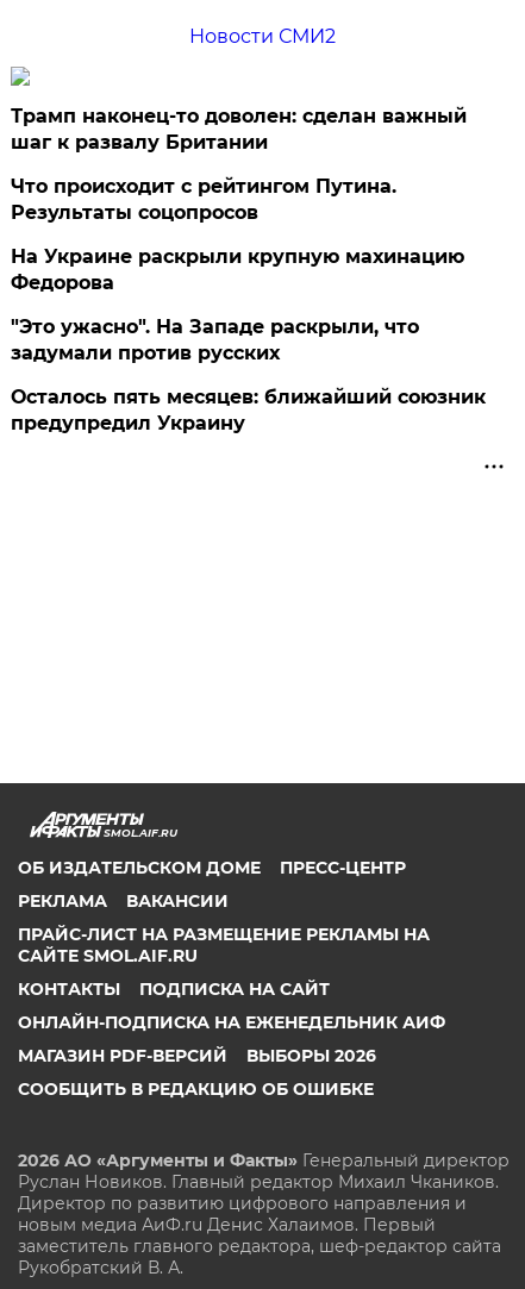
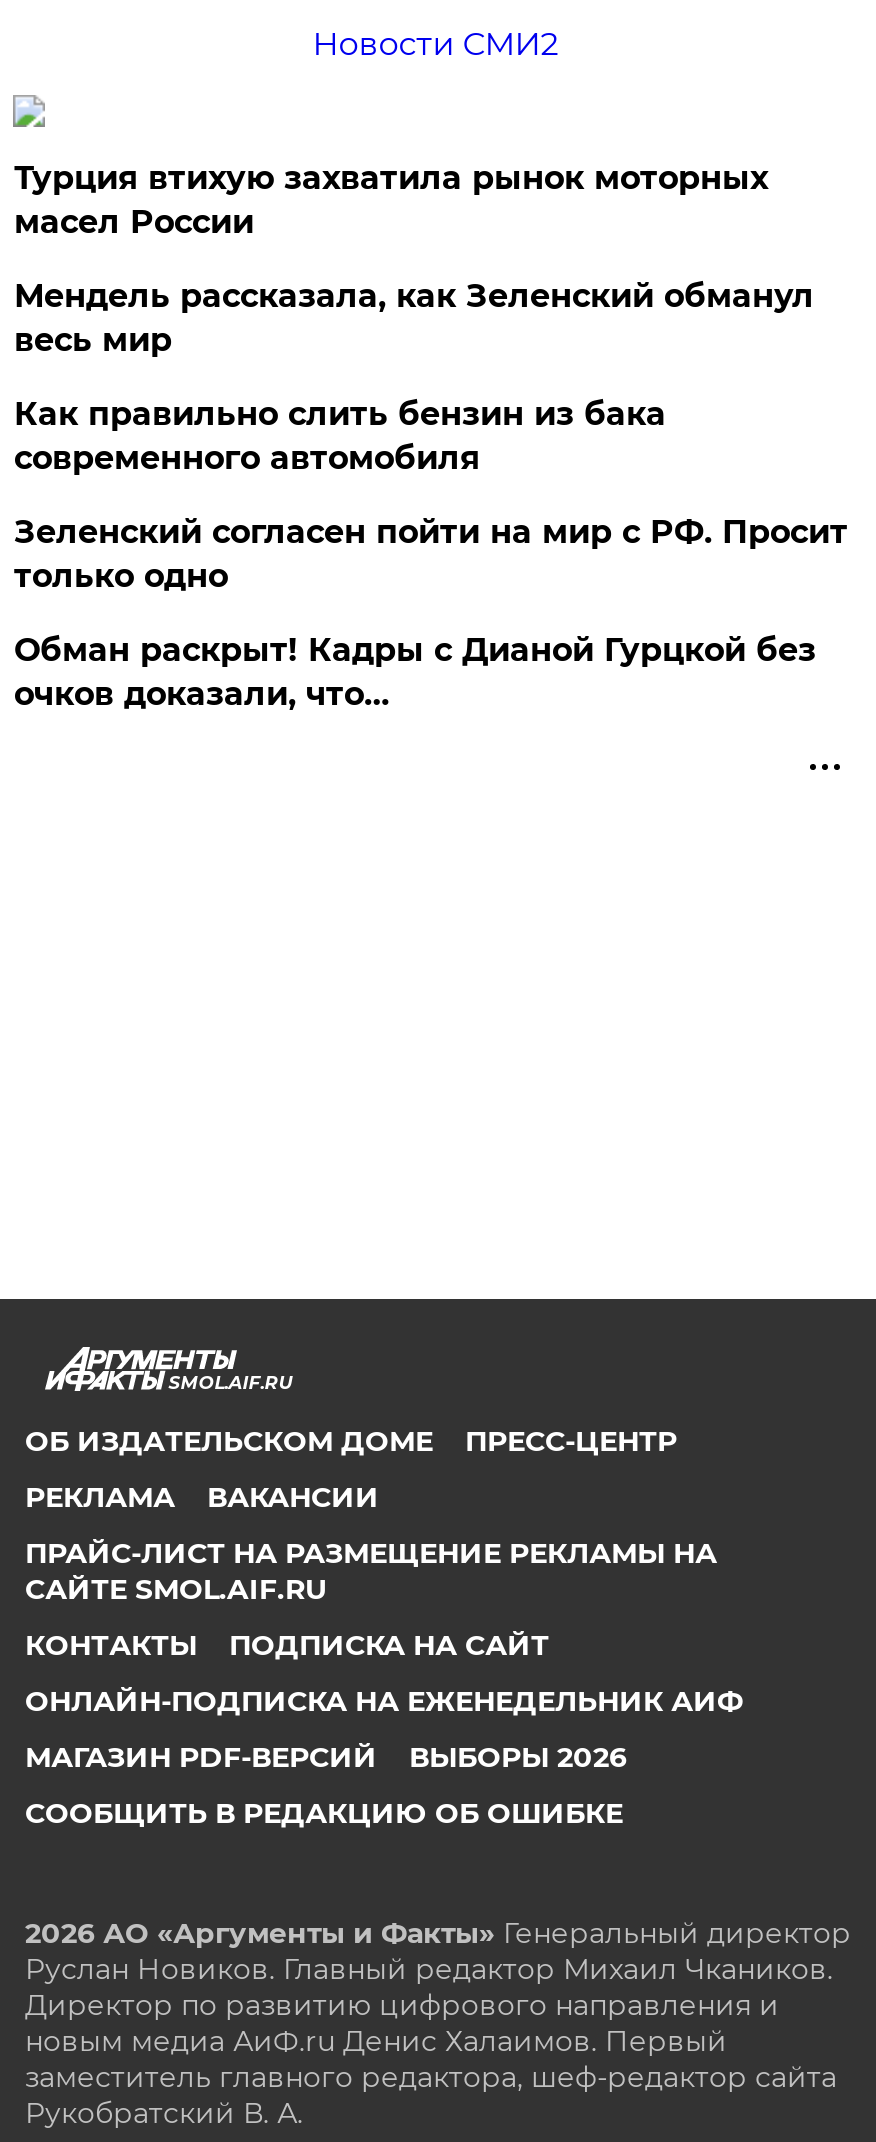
[11,105,467,154] Трамп наконец-то доволен: сделан важный | шаг к развалу Британии -> [14,159,768,241] Турция втихую захватила рынок моторных | масел России
[11,175,397,224] Что происходит с рейтингом Путина. | Результаты соцопросов -> [14,277,814,359] Мендель рассказала, как Зеленский обманул | весь мир
[11,245,465,294] На Украине раскрыли крупную махинацию | Федорова -> [14,395,666,477] Как правильно слить бензин из бака | современного автомобиля
[11,316,420,364] "Это ужасно". На Западе раскрыли, что | задумали против русских -> [14,513,848,595] Зеленский согласен пойти на мир с РФ. Просит | только одно
[11,386,486,435] Осталось пять месяцев: ближайший союзник | предупредил Украину -> [14,631,816,713] Обман раскрыт! Кадры с Дианой Гурцкой без | очков доказали, что…

